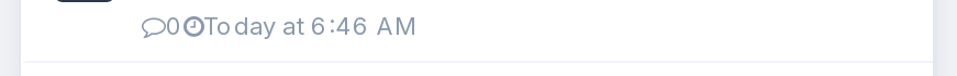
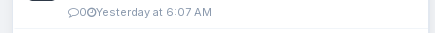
[203,11,416,41] Today at 6:46 AM -> [96,5,212,19] Yesterday at 6:07 AM

